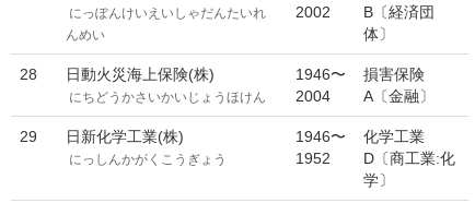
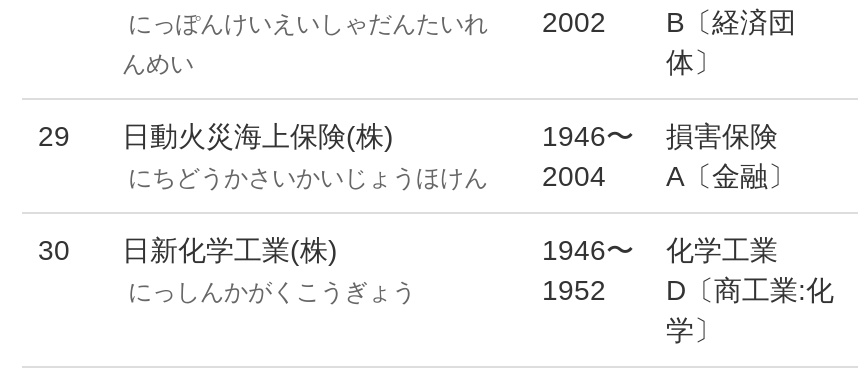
[20,66,215,83] 28 日動火災海上保険(株) -> [38,121,394,153] 29 日動火災海上保険(株)
[20,128,184,145] 29 日新化学工業(株) -> [38,235,338,267] 30 日新化学工業(株)

